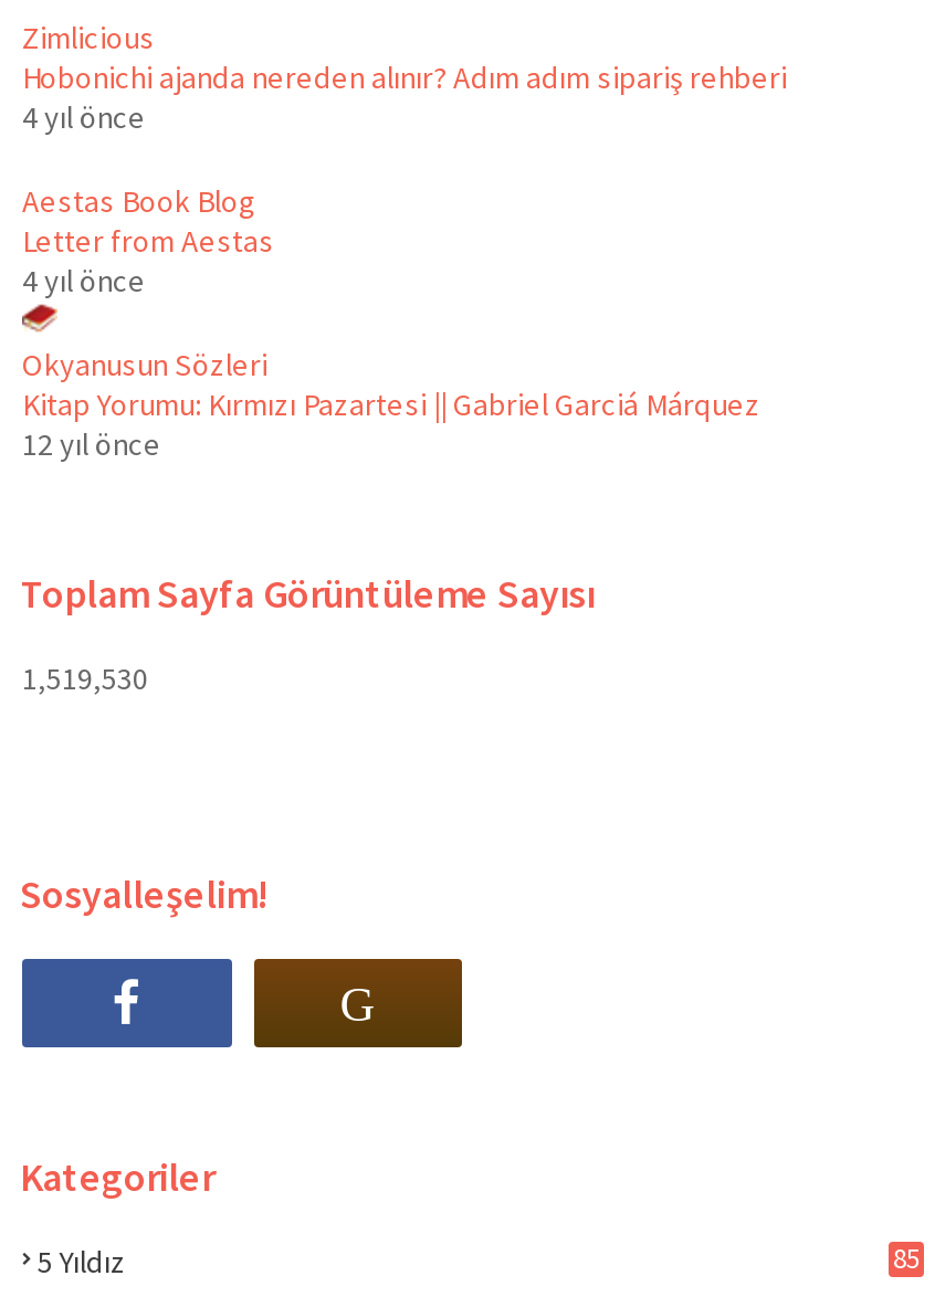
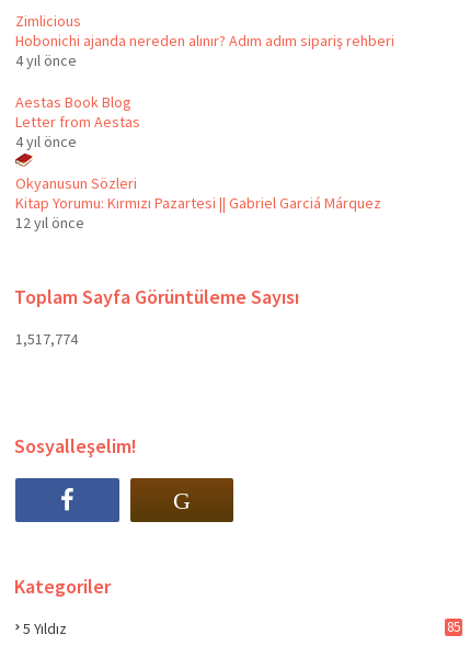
[22,658,148,698] 1,519,530 -> [15,329,78,349] 1,517,774

